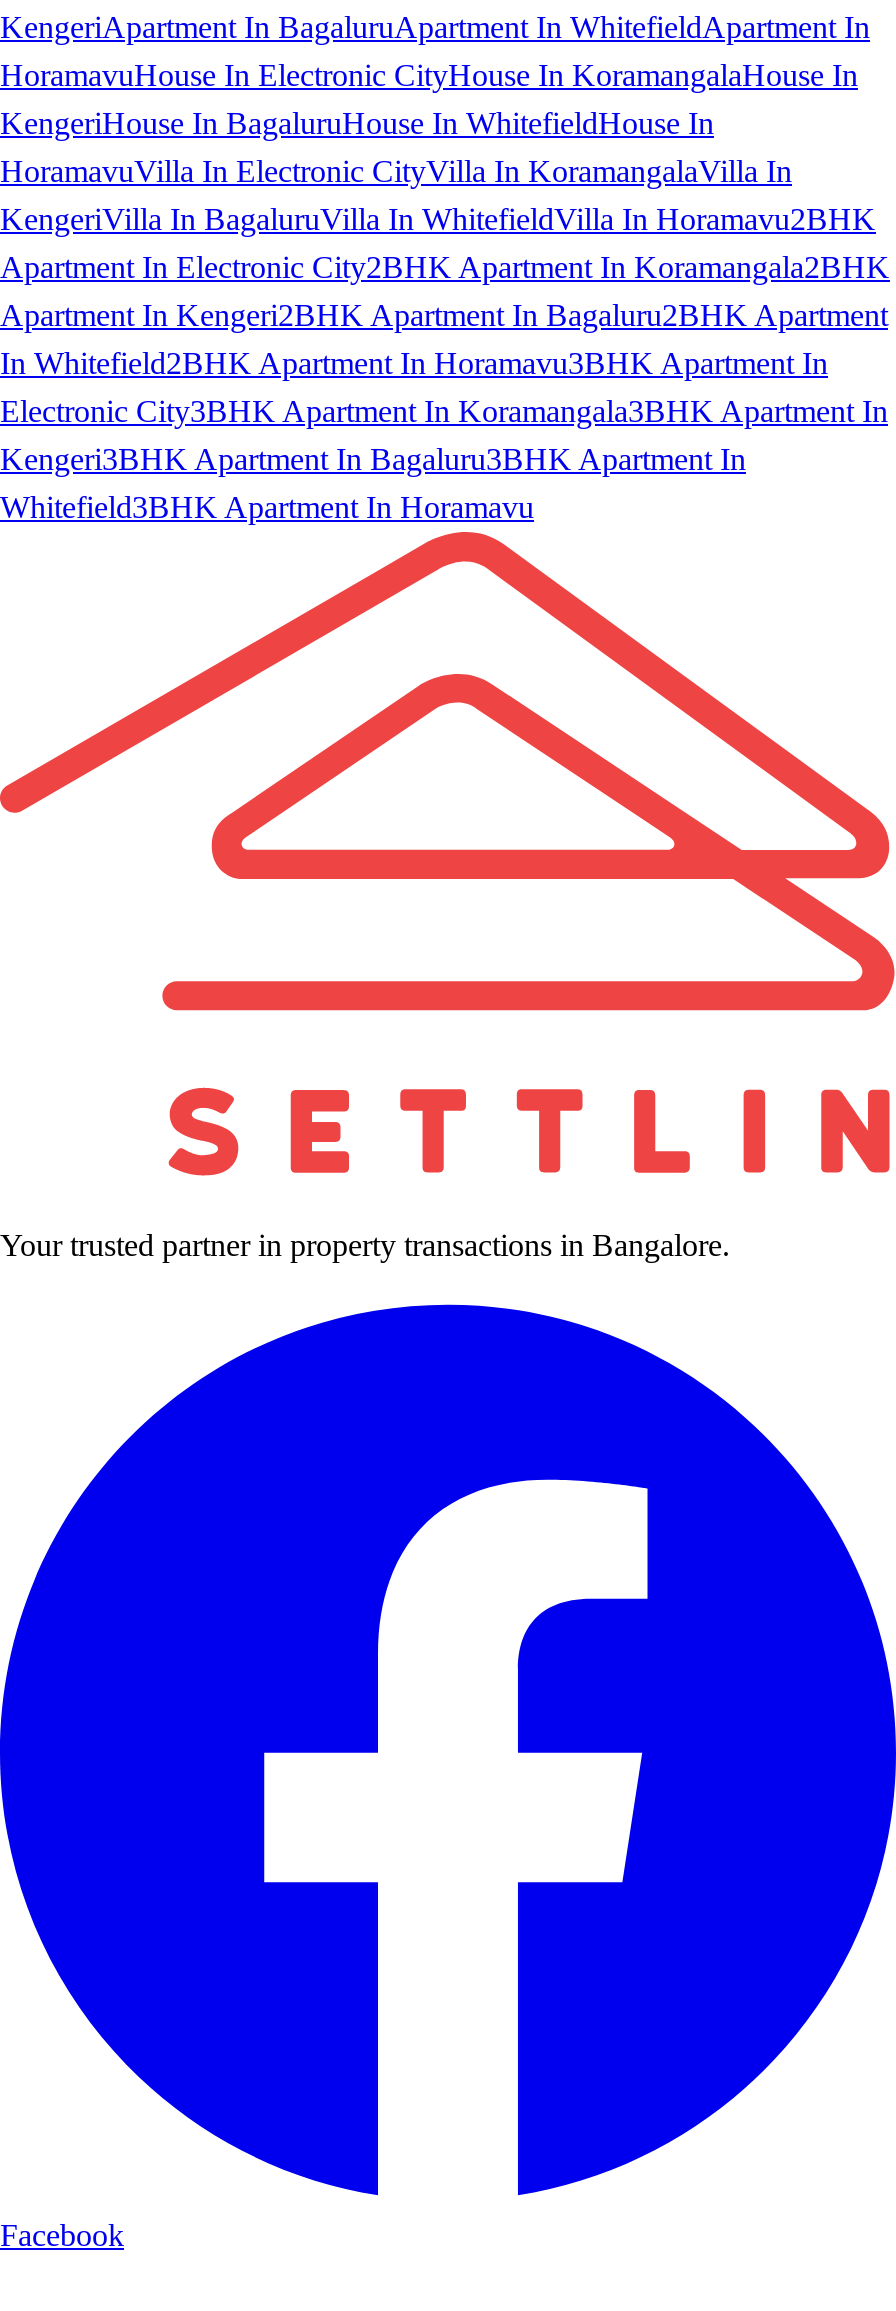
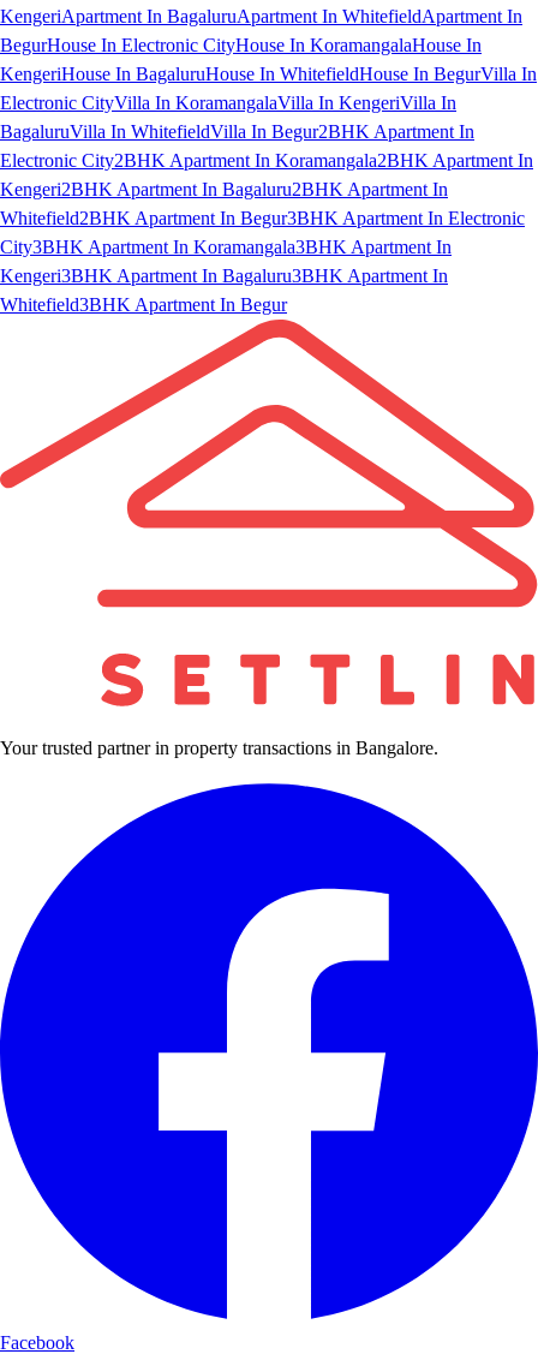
[0,57,890,427] HoramavuHouse In Electronic CityHouse In KoramangalaHouse In | KengeriHouse In BagaluruHouse In WhitefieldHouse In | HoramavuVilla In Electronic CityVilla In KoramangalaVilla In | KengeriVilla In BagaluruVilla In WhitefieldVilla In Horamavu2BHK | Apartment In Electronic City2BHK Apartment In Koramangala2BHK | Apartment In Kengeri2BHK Apartment In Bagaluru2BHK Apartment | In Whitefield2BHK Apartment In Horamavu3BHK Apartment In | Electronic City3BHK Apartment In Koramangala3BHK Apartment In -> [0,34,537,257] BegurHouse In Electronic CityHouse In KoramangalaHouse In | KengeriHouse In BagaluruHouse In WhitefieldHouse In BegurVilla In | Electronic CityVilla In KoramangalaVilla In KengeriVilla In | BagaluruVilla In WhitefieldVilla In Begur2BHK Apartment In | Electronic City2BHK Apartment In Koramangala2BHK Apartment In | Kengeri2BHK Apartment In Bagaluru2BHK Apartment In | Whitefield2BHK Apartment In Begur3BHK Apartment In Electronic | City3BHK Apartment In Koramangala3BHK Apartment In
[0,489,534,523] Whitefield3BHK Apartment In Horamavu -> [0,294,287,314] Whitefield3BHK Apartment In Begur

